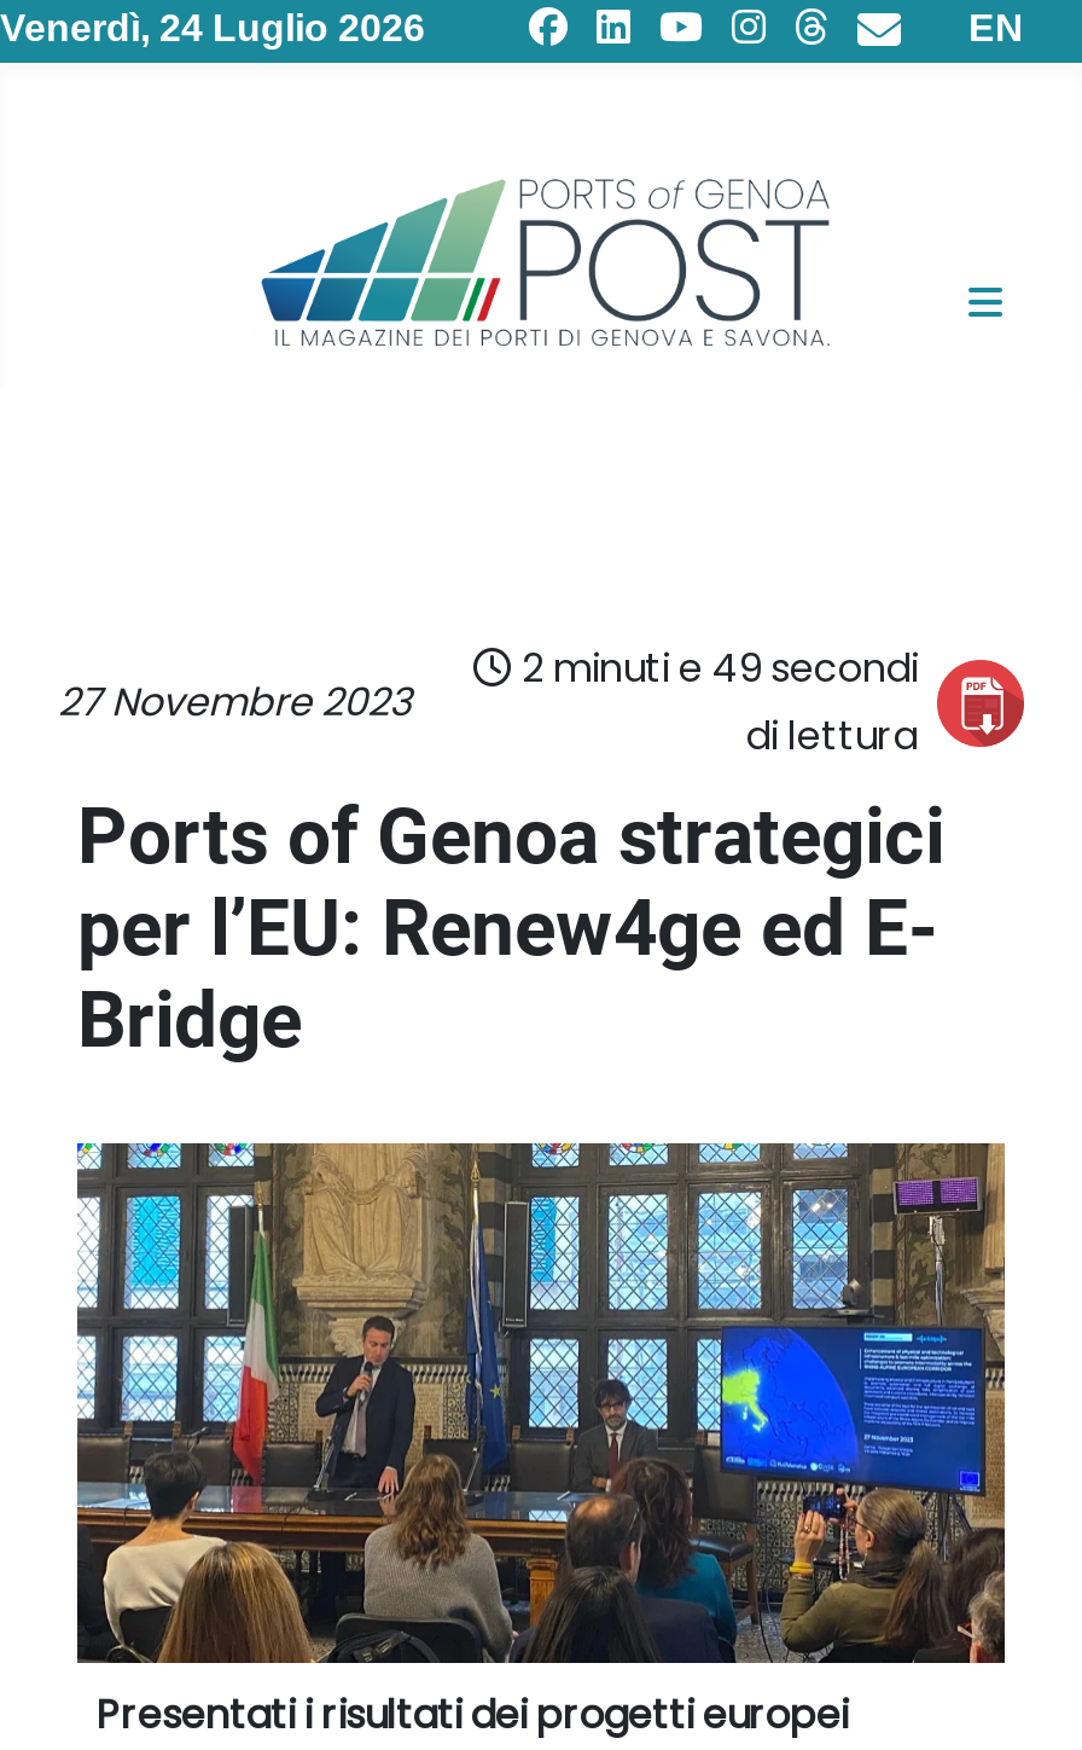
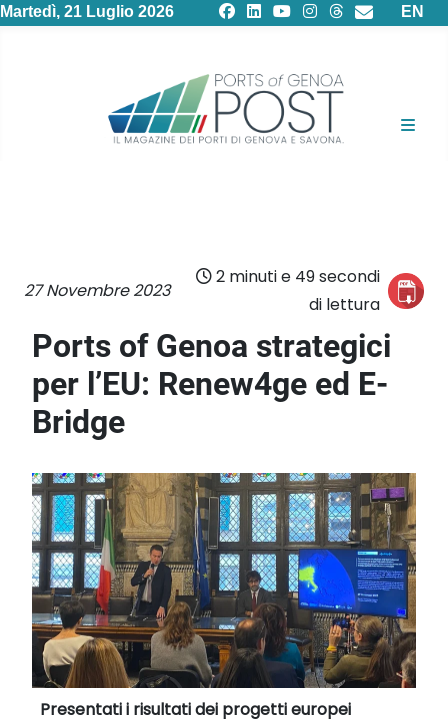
[0,7,425,48] Venerdì, 24 Luglio 2026 -> [0,3,174,20] Martedì, 21 Luglio 2026

